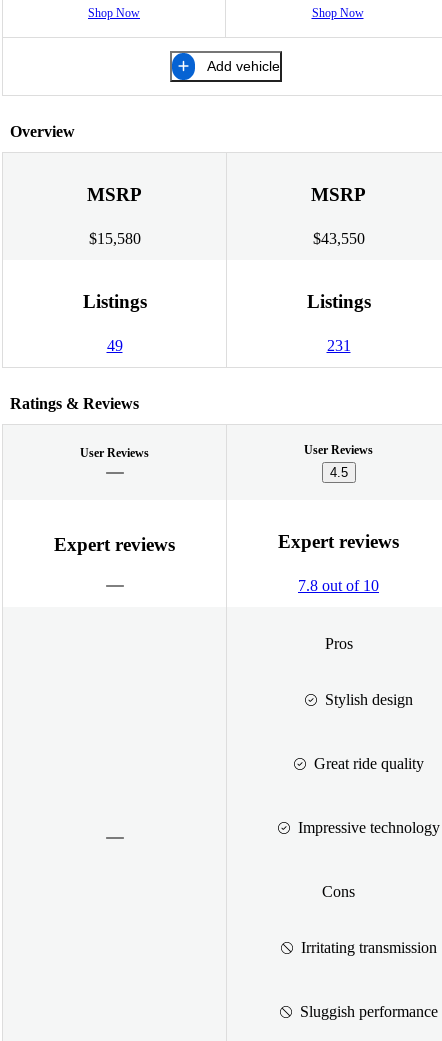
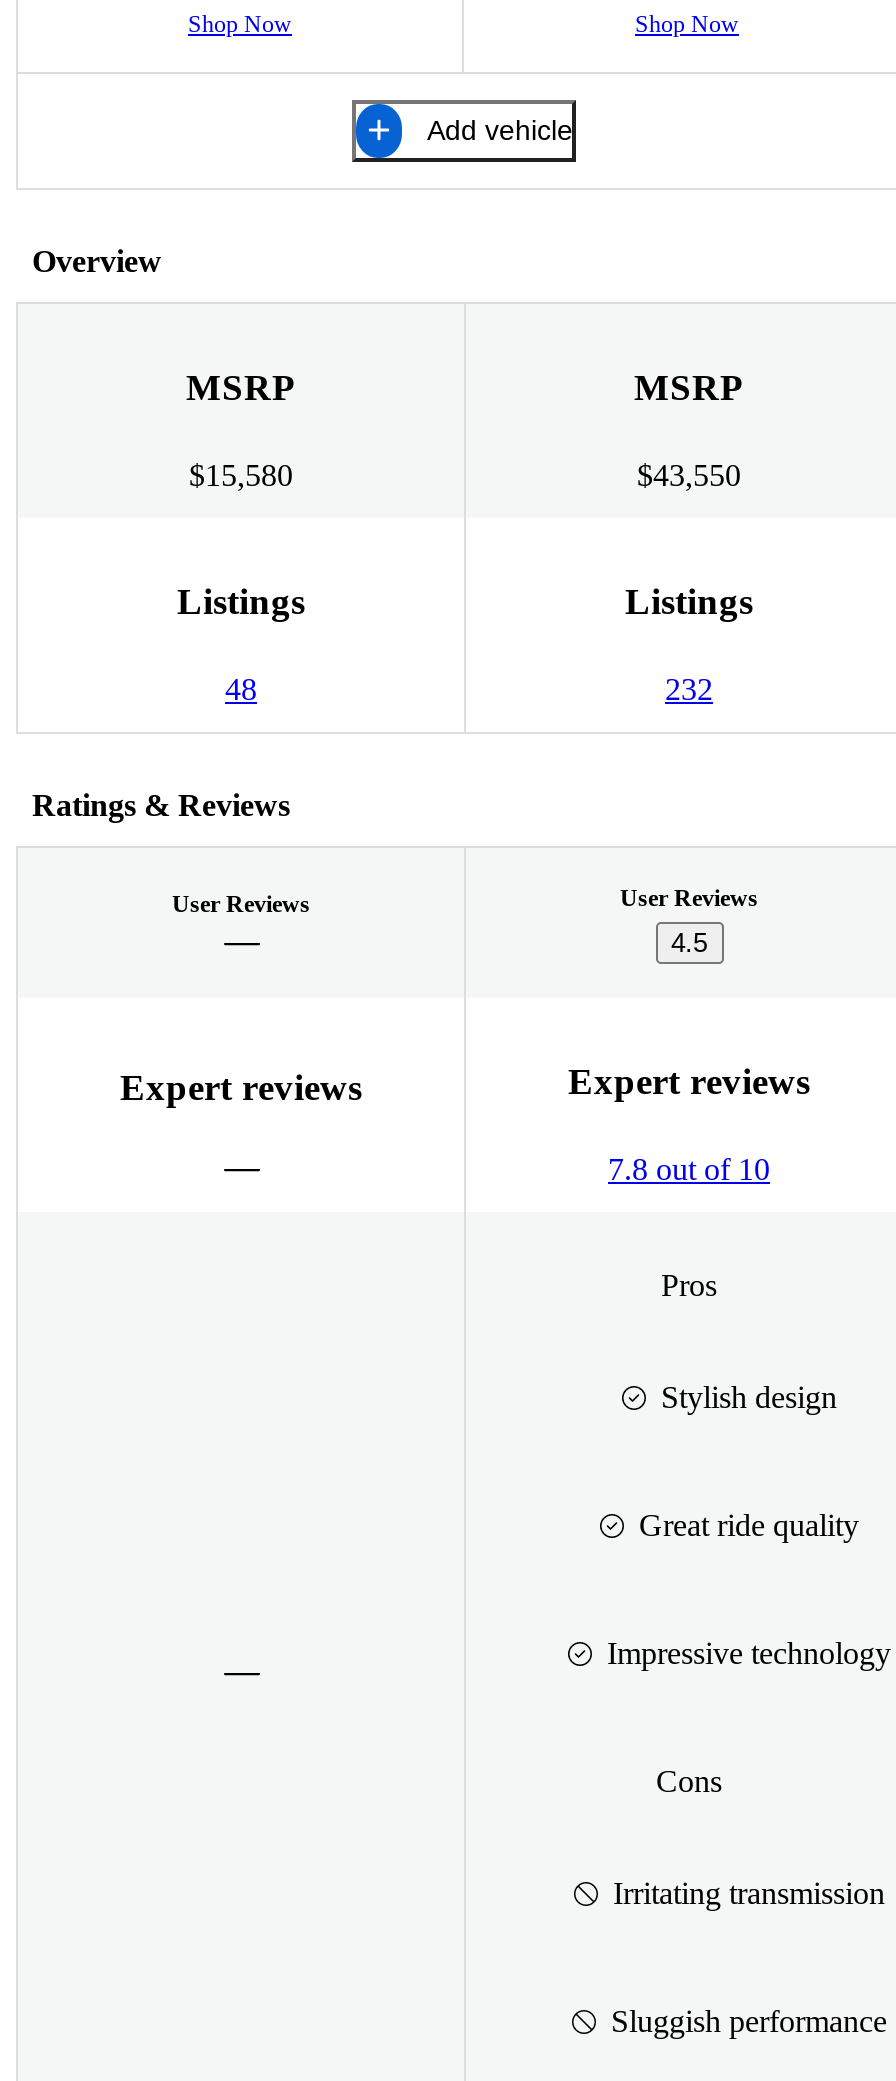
[106,337,122,354] 49 -> [225,673,257,707] 48
[326,337,350,354] 231 -> [665,673,713,707] 232

